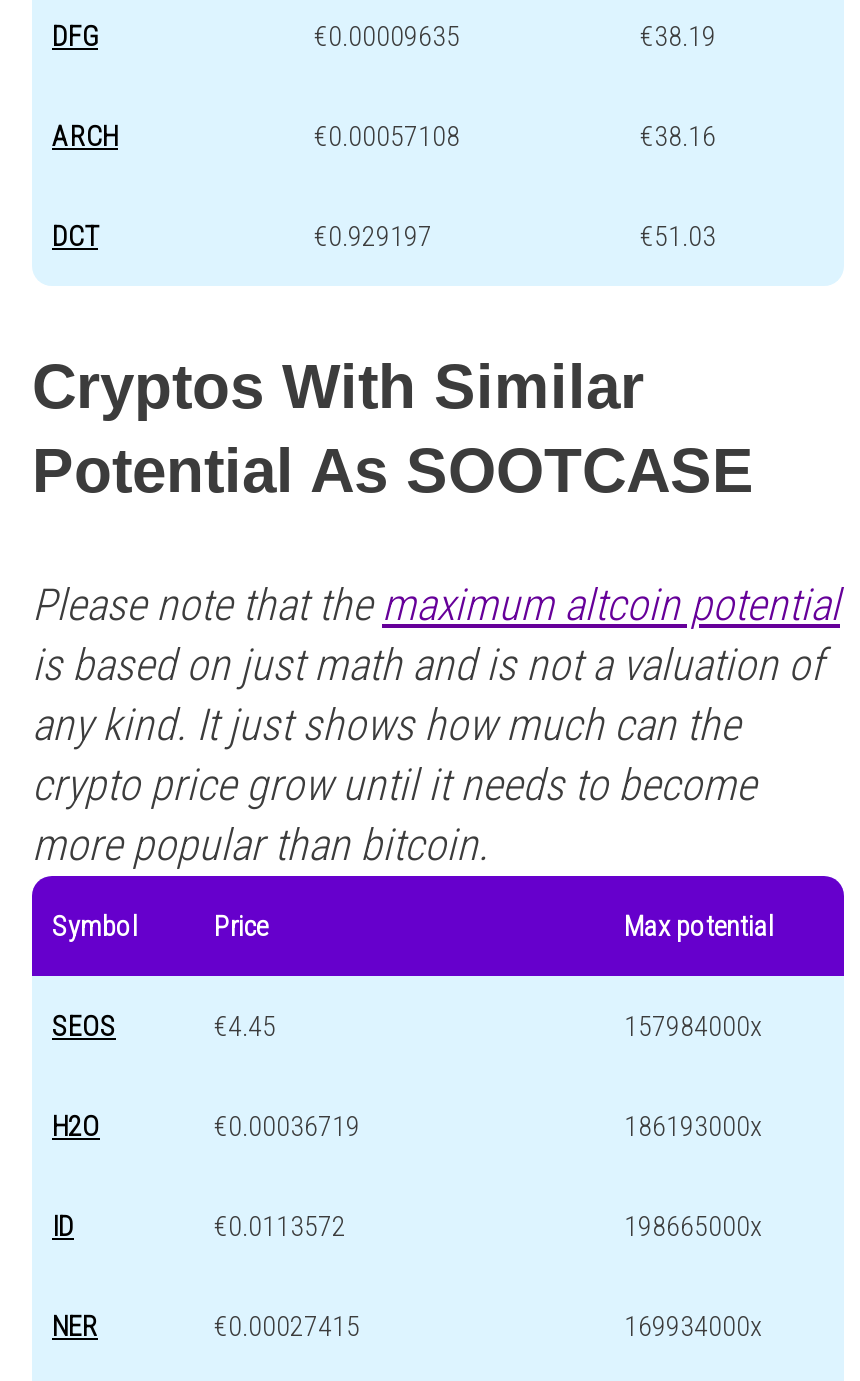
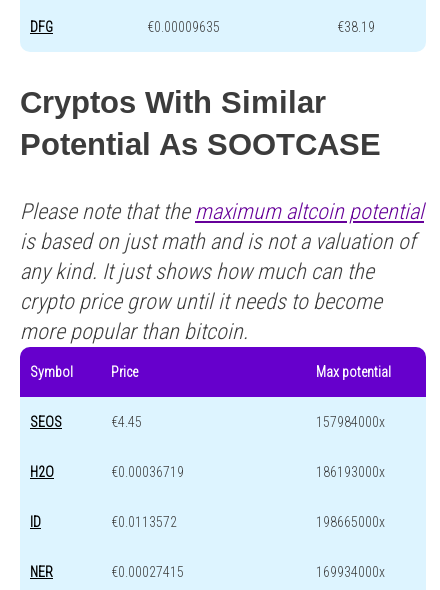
[52,119,716,251] ARCH | €0.00057108 | €38.16 | DCT | €0.929197 | €51.03 -> none

